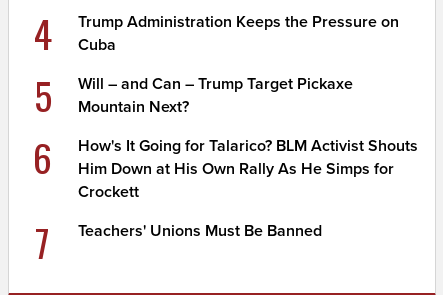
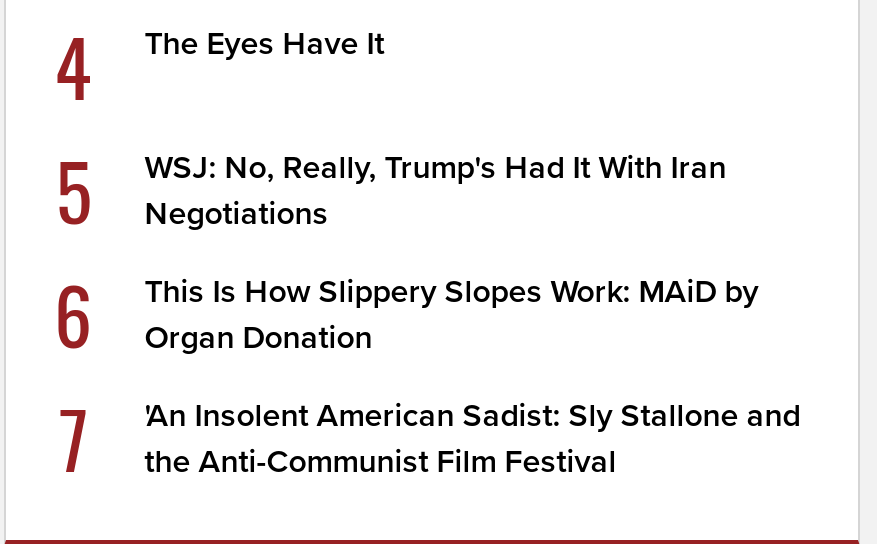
[78,12,399,55] Trump Administration Keeps the Pressure on | Cuba -> [144,24,384,64] The Eyes Have It
[78,74,353,117] Will – and Can – Trump Target Pickaxe | Mountain Next? -> [144,148,726,234] WSJ: No, Really, Trump's Had It With Iran | Negotiations
[78,136,418,202] How's It Going for Talarico? BLM Activist Shouts | Him Down at His Own Rally As He Simps for | Crockett -> [144,272,758,358] This Is How Slippery Slopes Work: MAiD by | Organ Donation
[78,221,322,241] Teachers' Unions Must Be Banned -> [144,396,800,482] 'An Insolent American Sadist: Sly Stallone and | the Anti-Communist Film Festival

